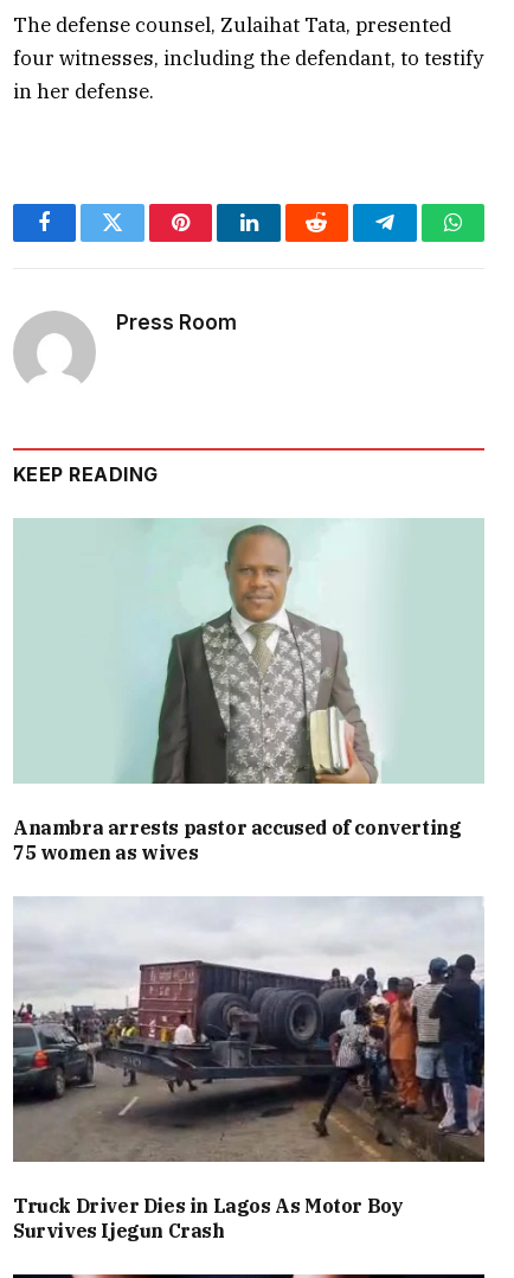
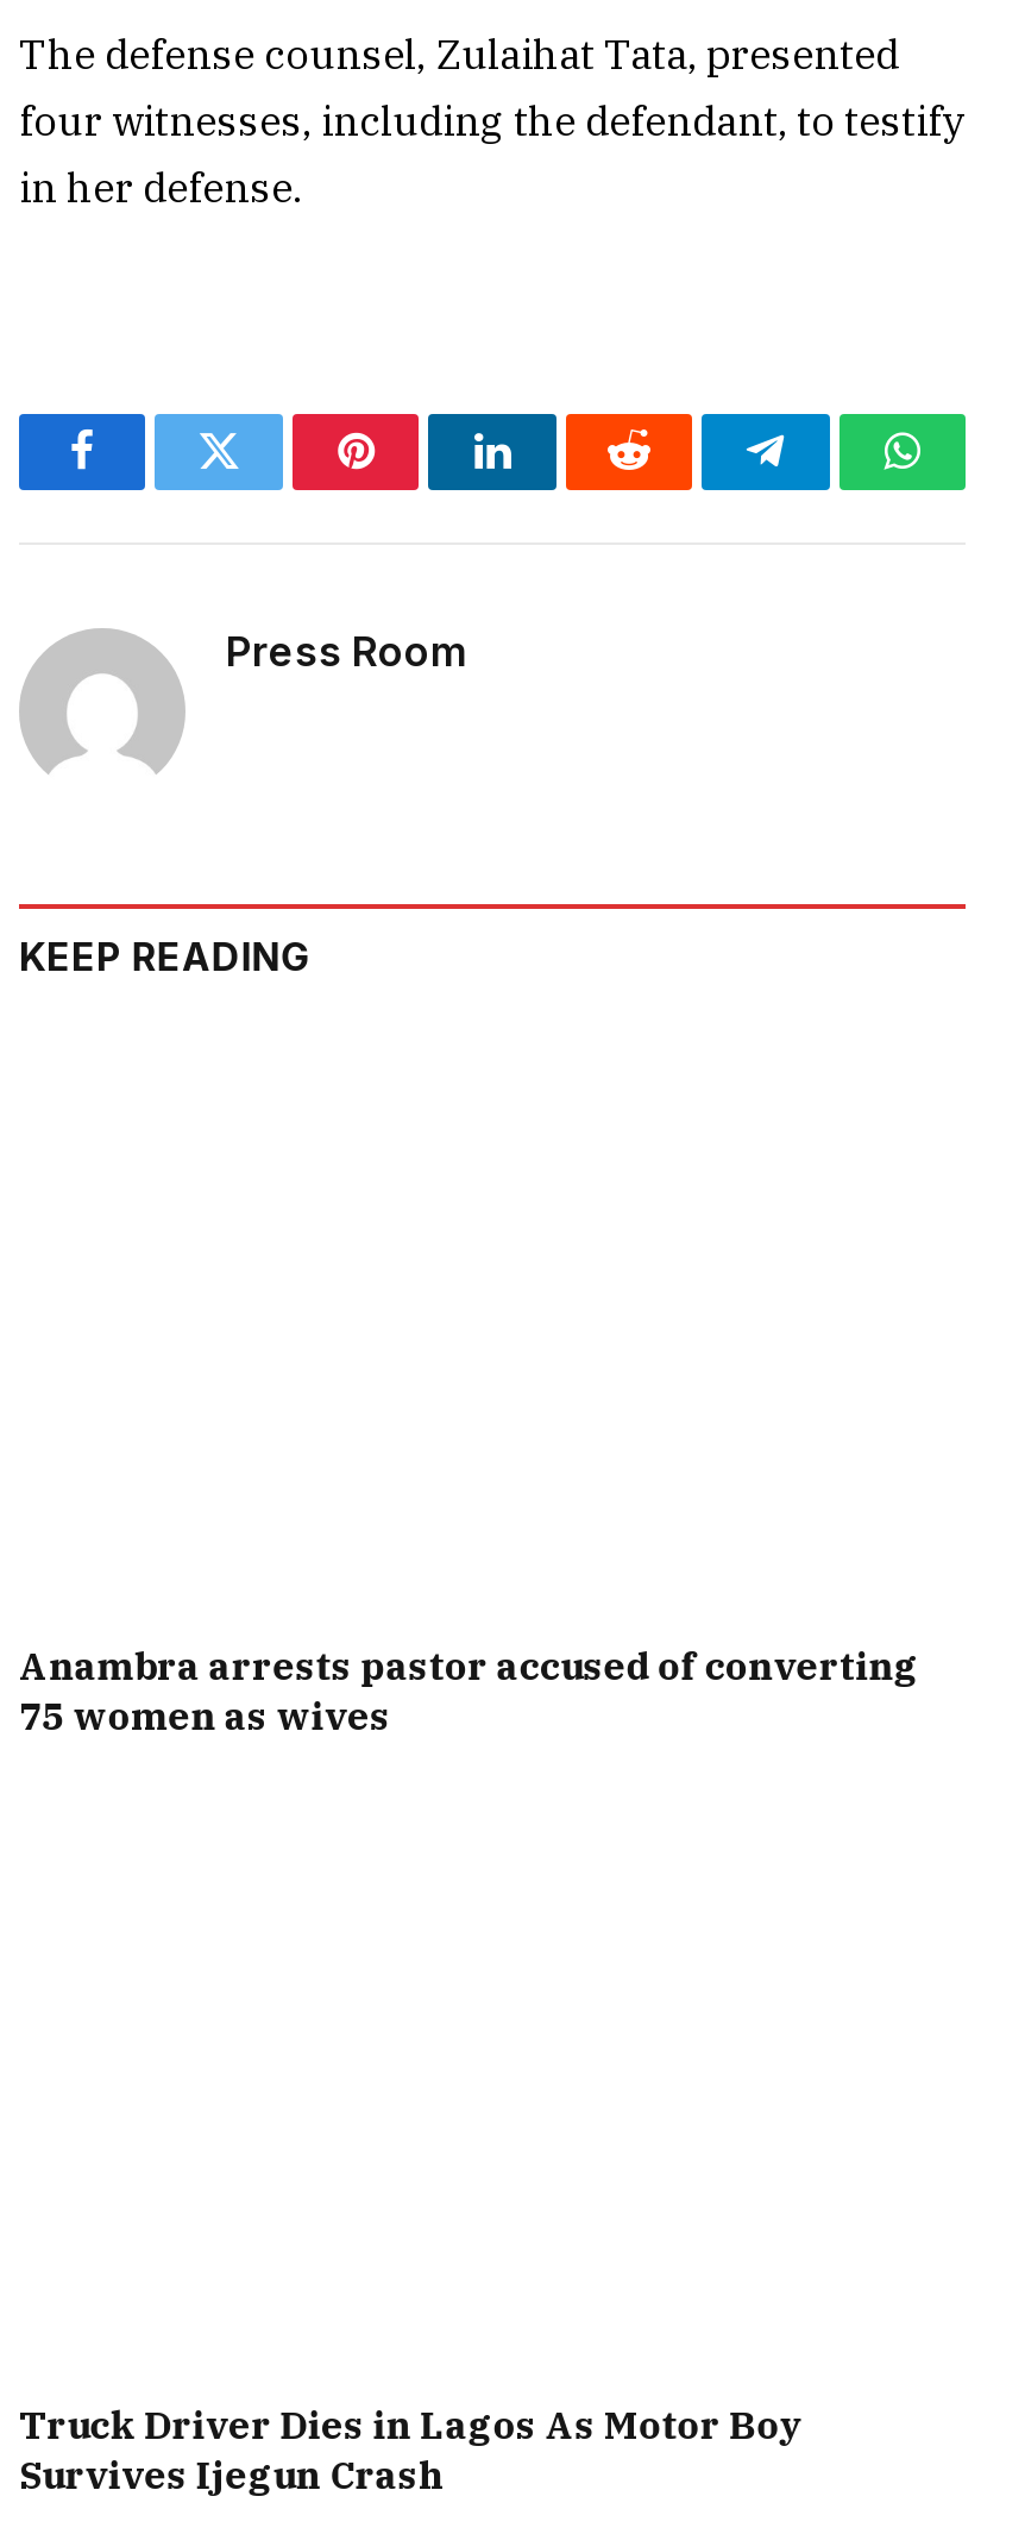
[13,518,484,785] [image] -> none
[12,896,486,1163] [image] -> none

